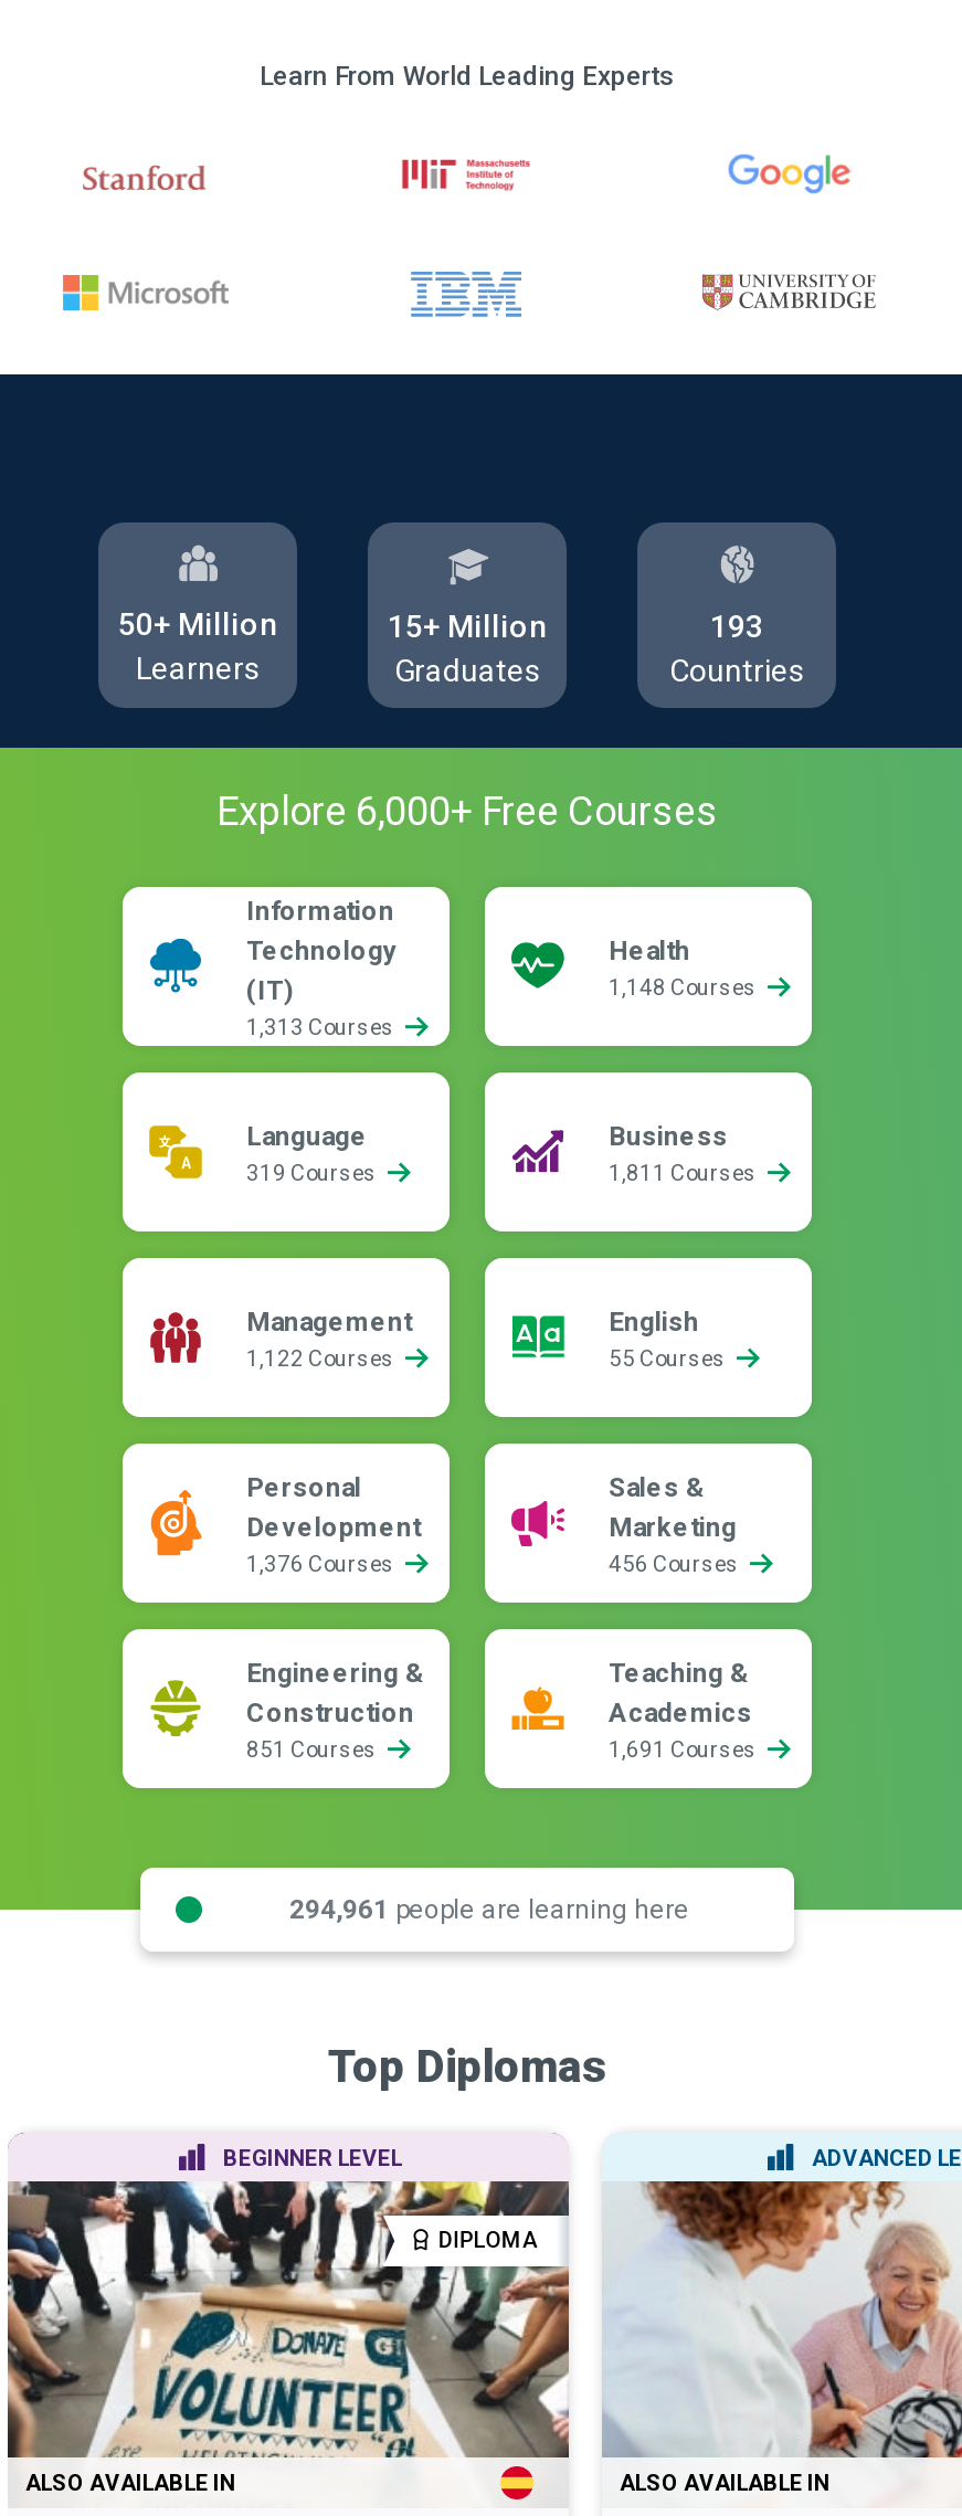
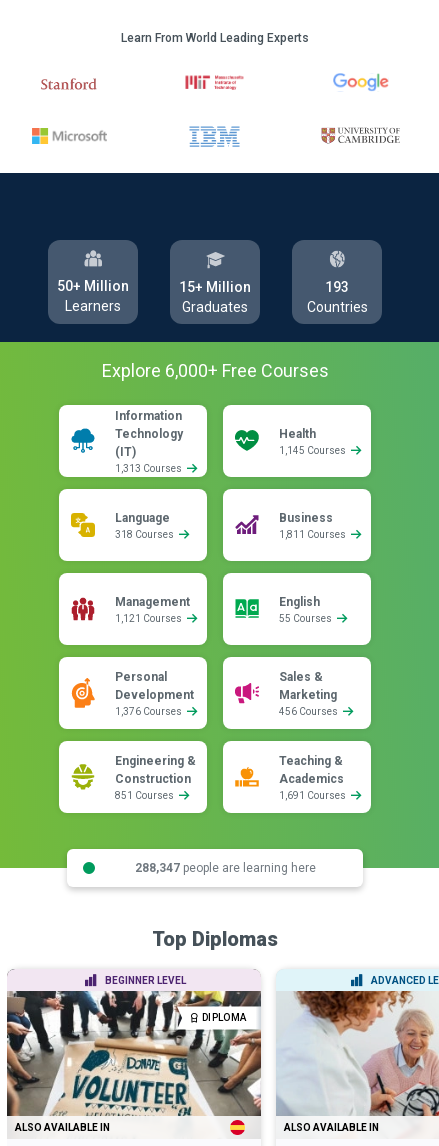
[609,975,761,1000] 1,148 Courses -> [279,445,348,456] 1,145 Courses
[246,1161,381,1185] 319 Courses -> [115,529,176,540] 318 Courses
[246,1346,399,1371] 1,122 Courses -> [115,613,184,624] 1,121 Courses
[289,1893,689,1924] 294,961 people are learning here -> [134,860,315,874] 288,347 people are learning here

